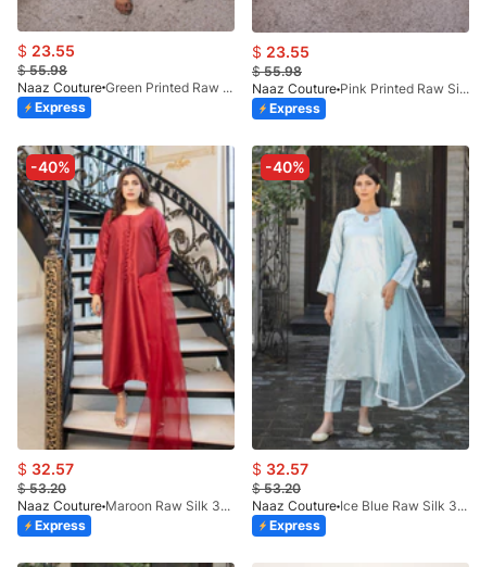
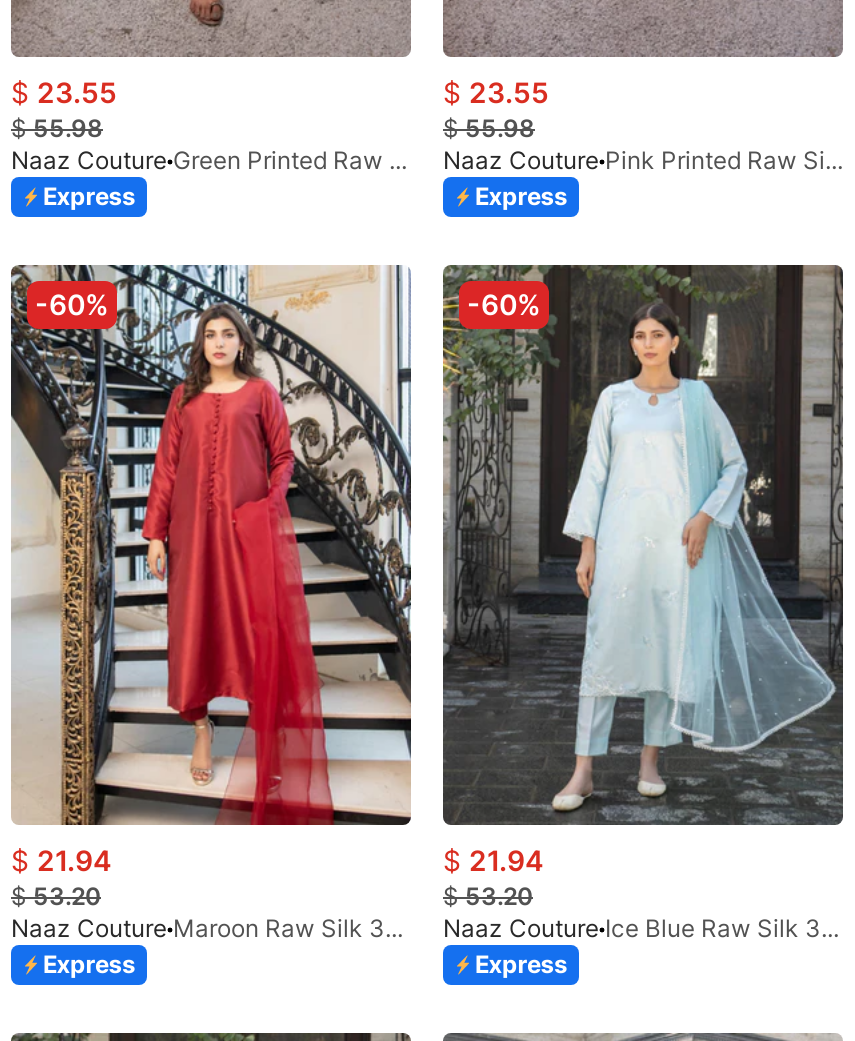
[30,158,71,176] -40% -> [35,288,109,322] -60%
[265,158,305,176] -40% -> [467,288,541,322] -60%
[17,460,74,478] $ 32.57 -> [11,844,111,878] $ 21.94
[252,460,308,478] $ 32.57 -> [443,844,543,878] $ 21.94

